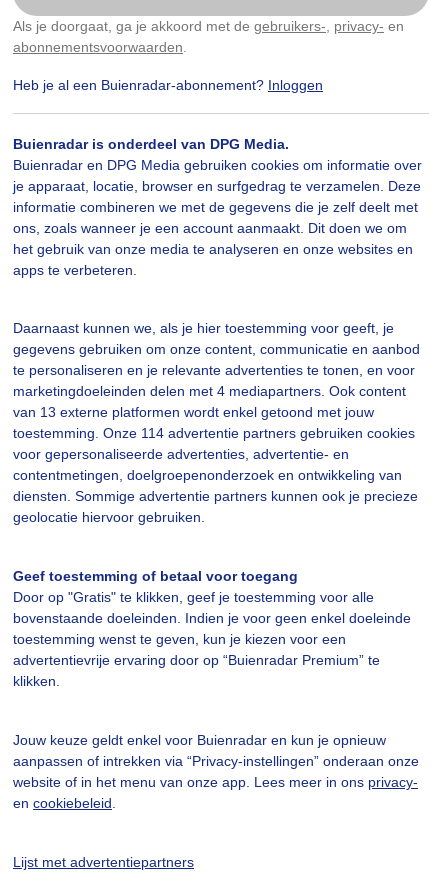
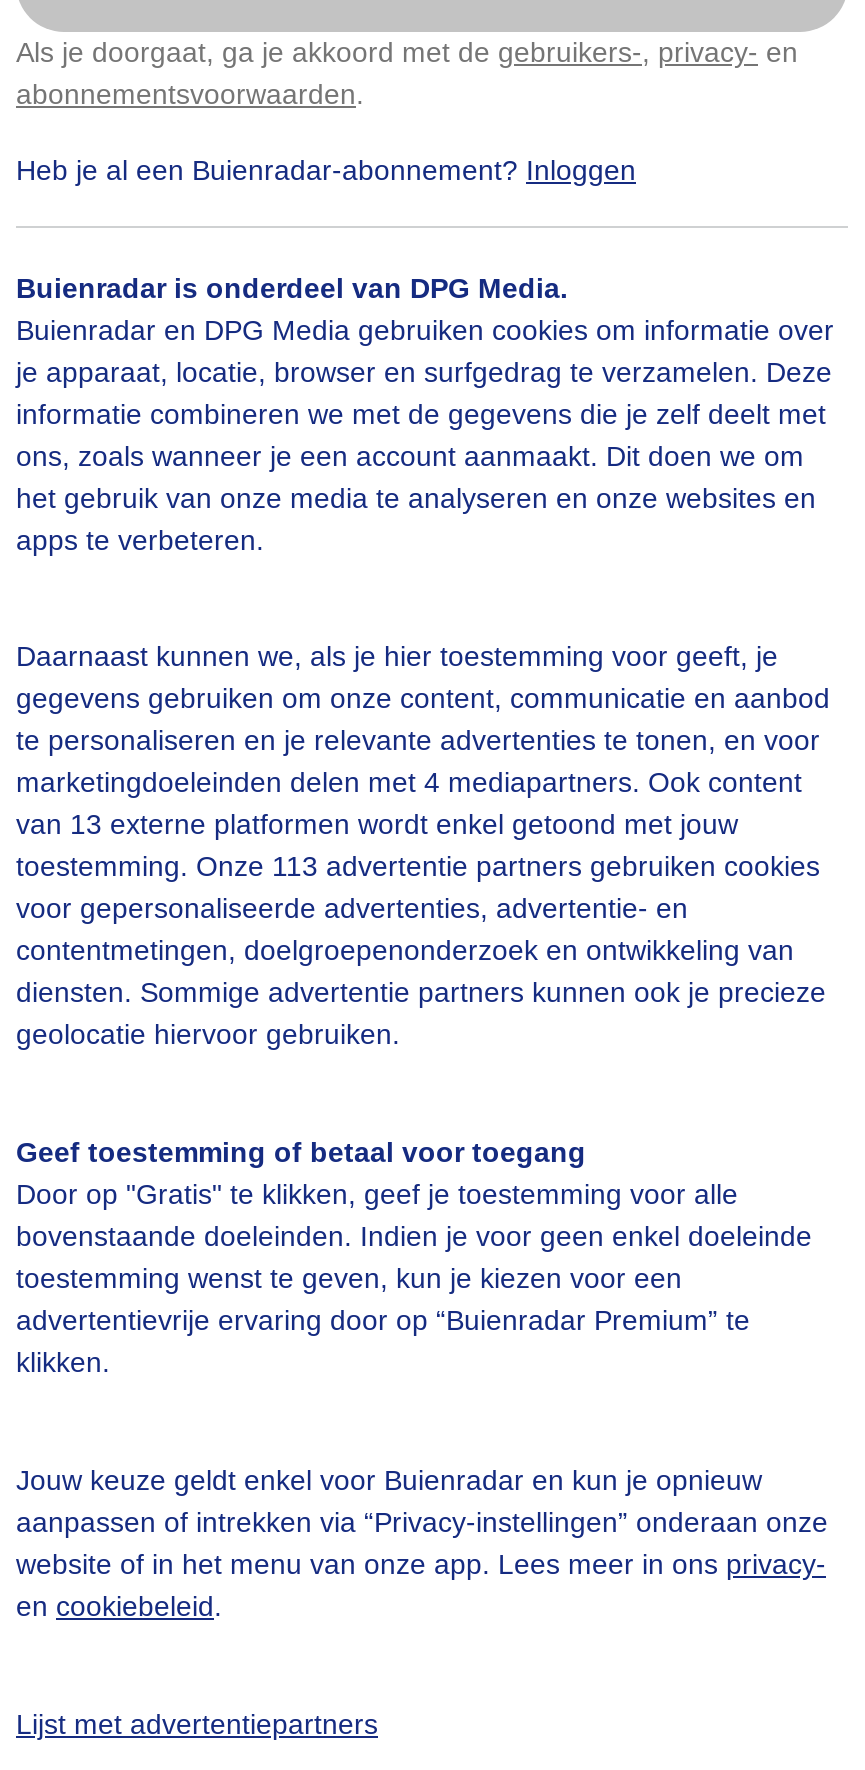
[13,425,415,441] toestemming. Onze 114 advertentie partners gebruiken cookies -> [16,851,820,883] toestemming. Onze 113 advertentie partners gebruiken cookies

